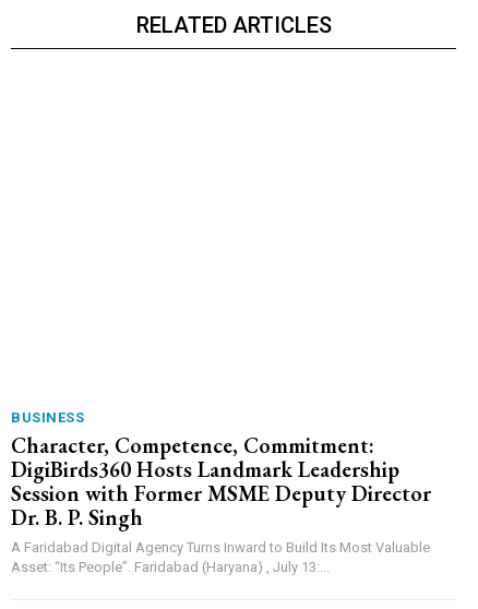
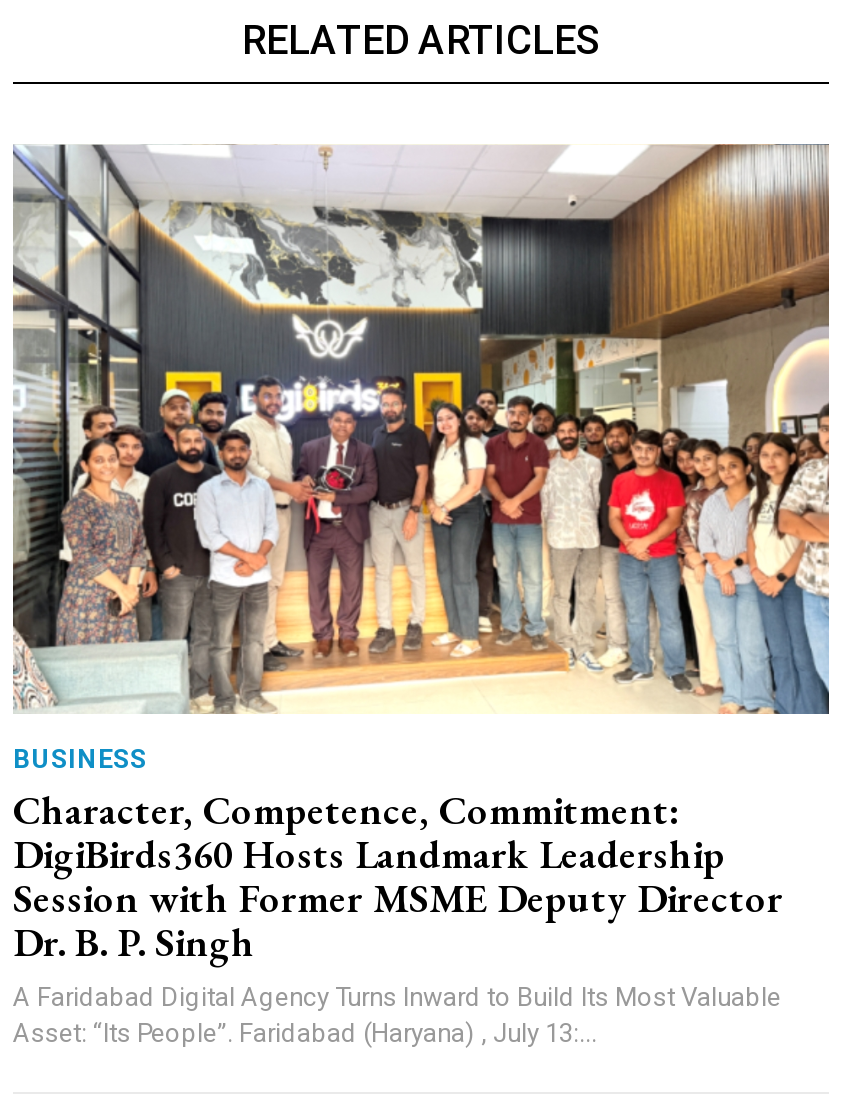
none -> [11,142,831,716] [image]

